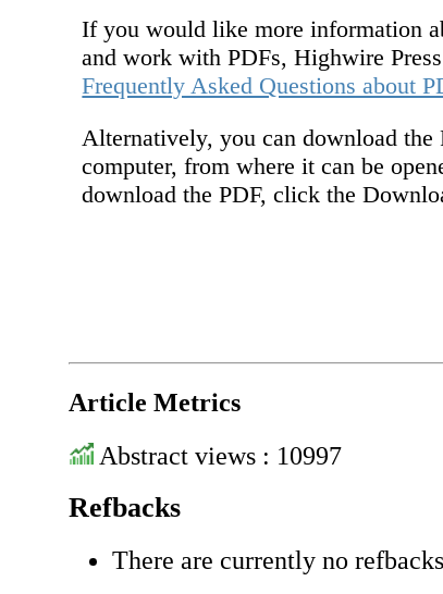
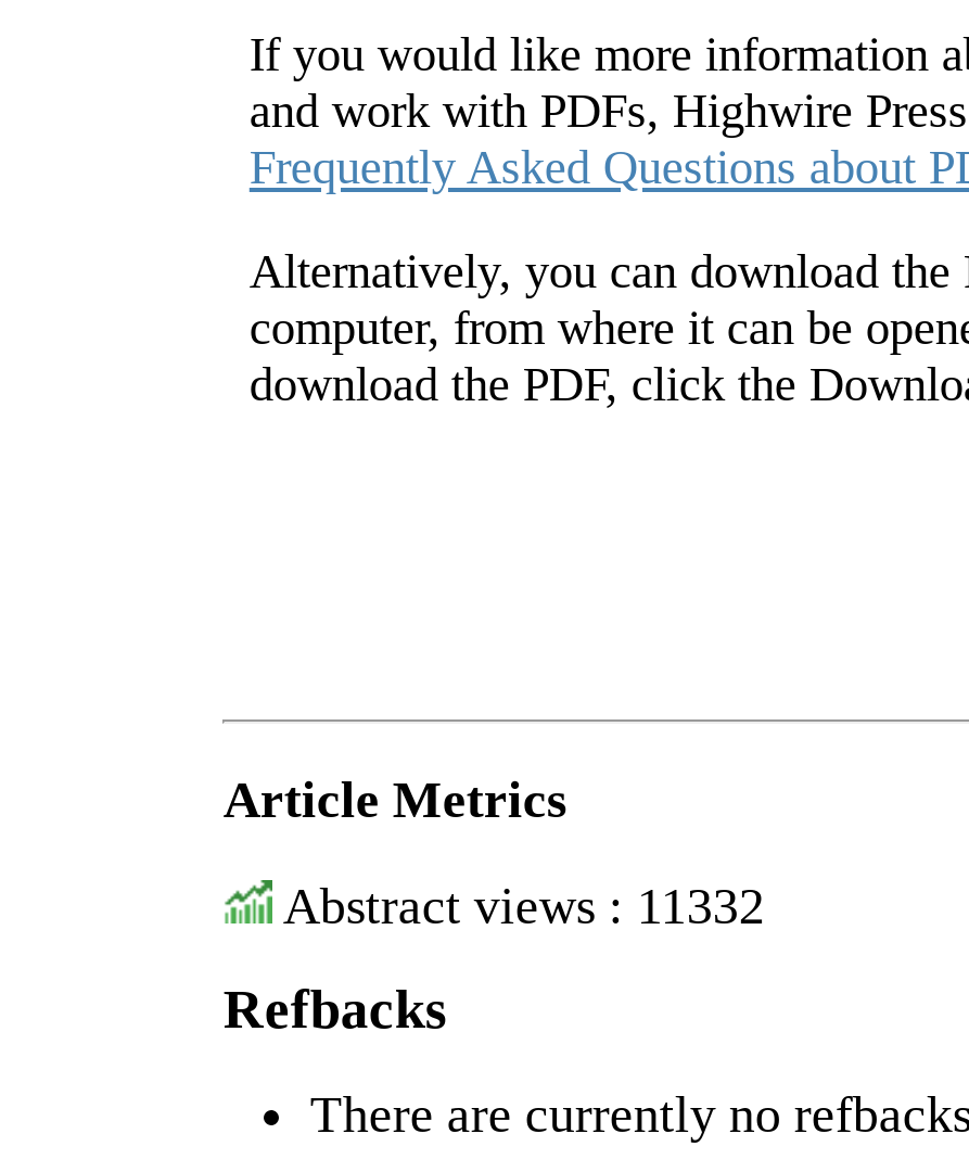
[93,441,342,470] Abstract views : 10997 -> [272,877,765,935] Abstract views : 11332

